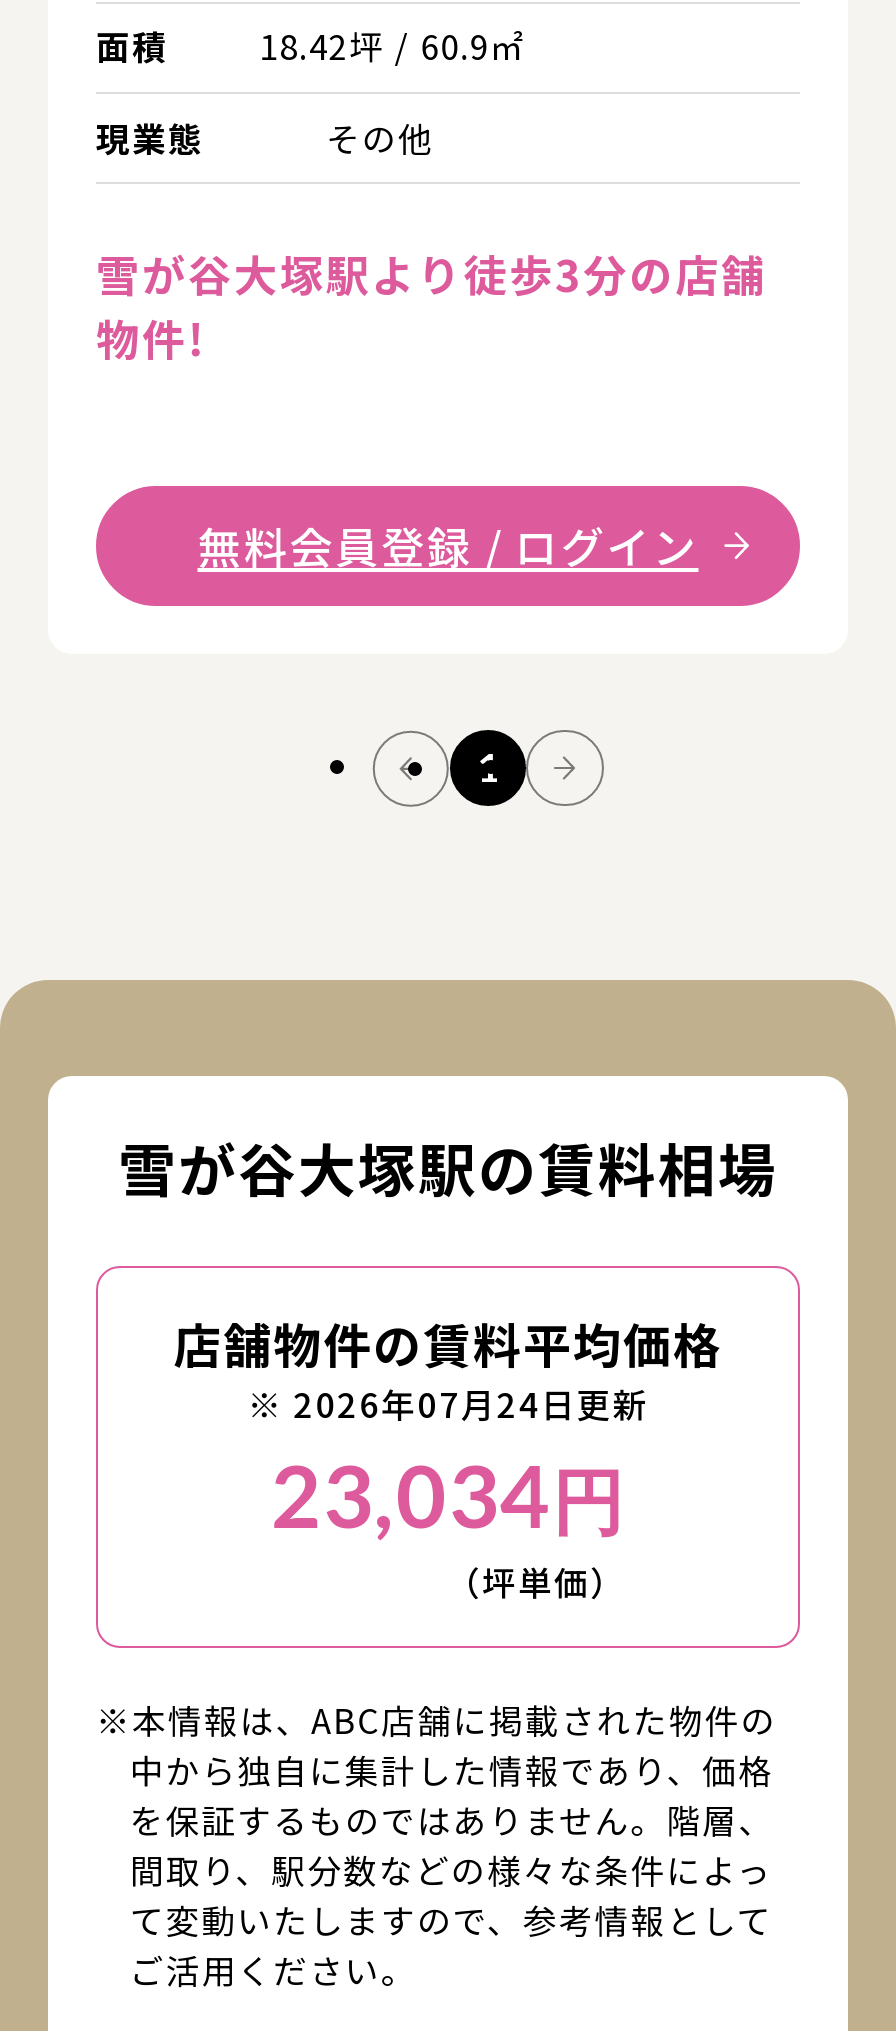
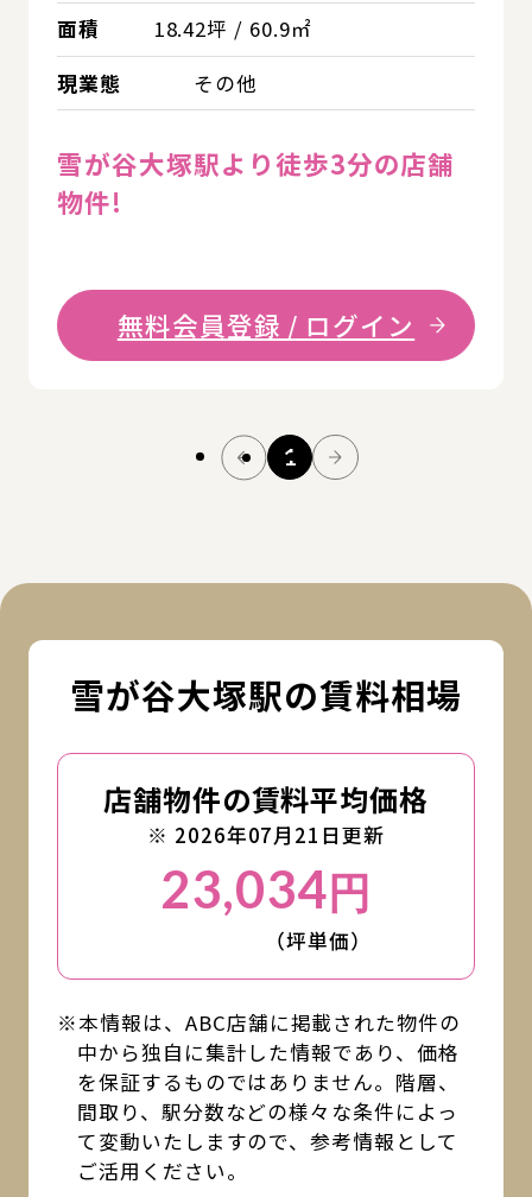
[248,1380,648,1428] ※ 2026年07月24日更新 -> [147,820,385,849] ※ 2026年07月21日更新

